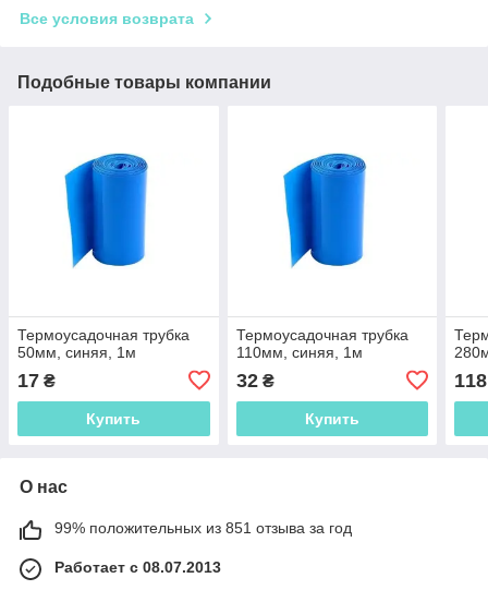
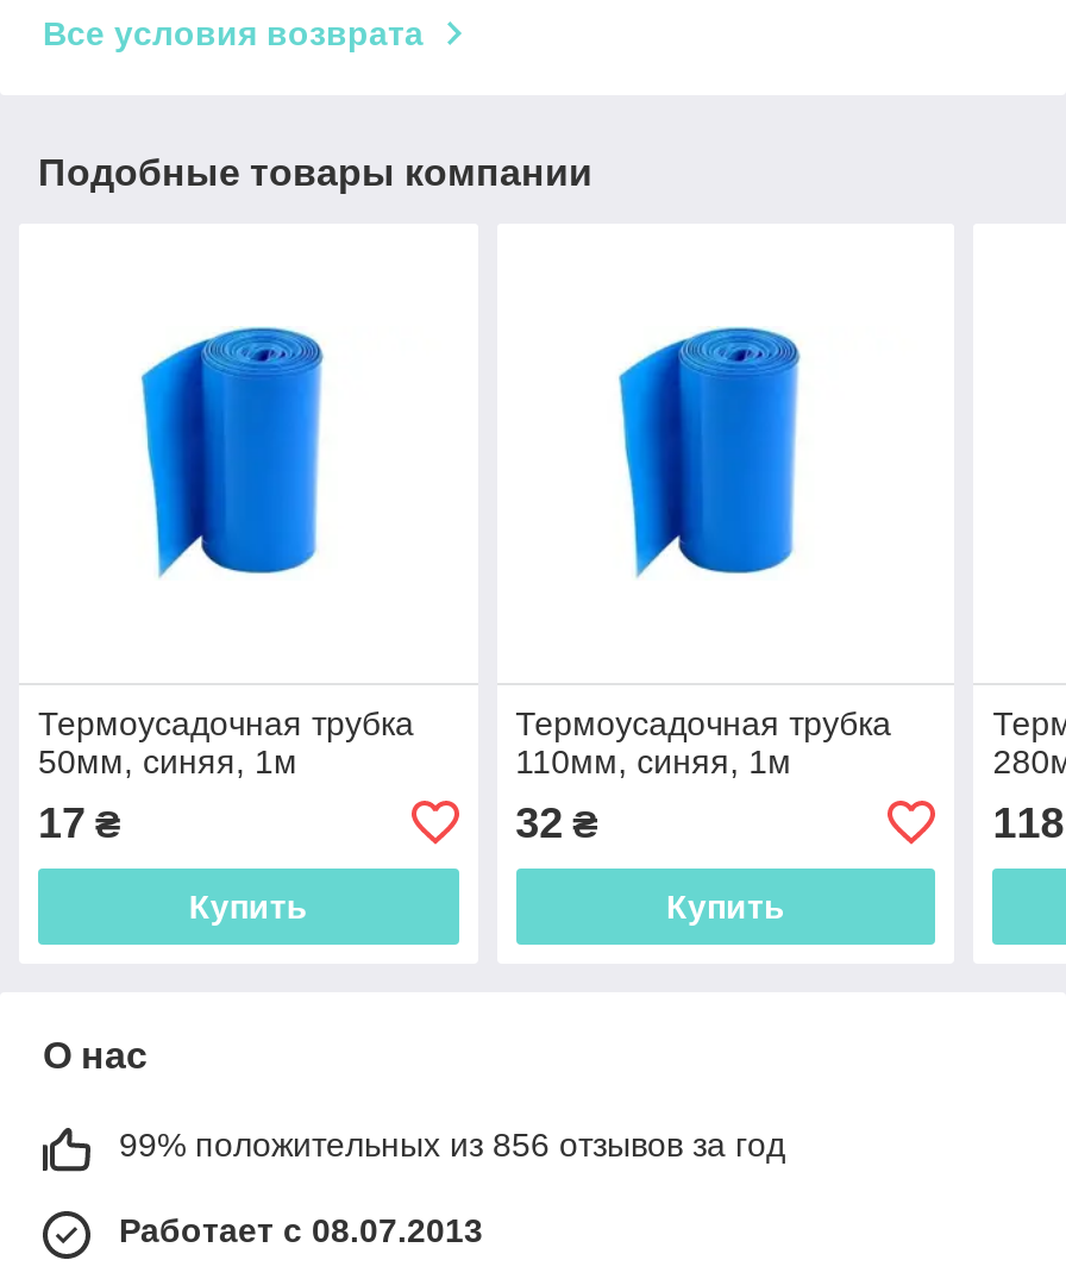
[54,519,352,536] 99% положительных из 851 отзыва за год -> [119,1125,785,1163] 99% положительных из 856 отзывов за год

